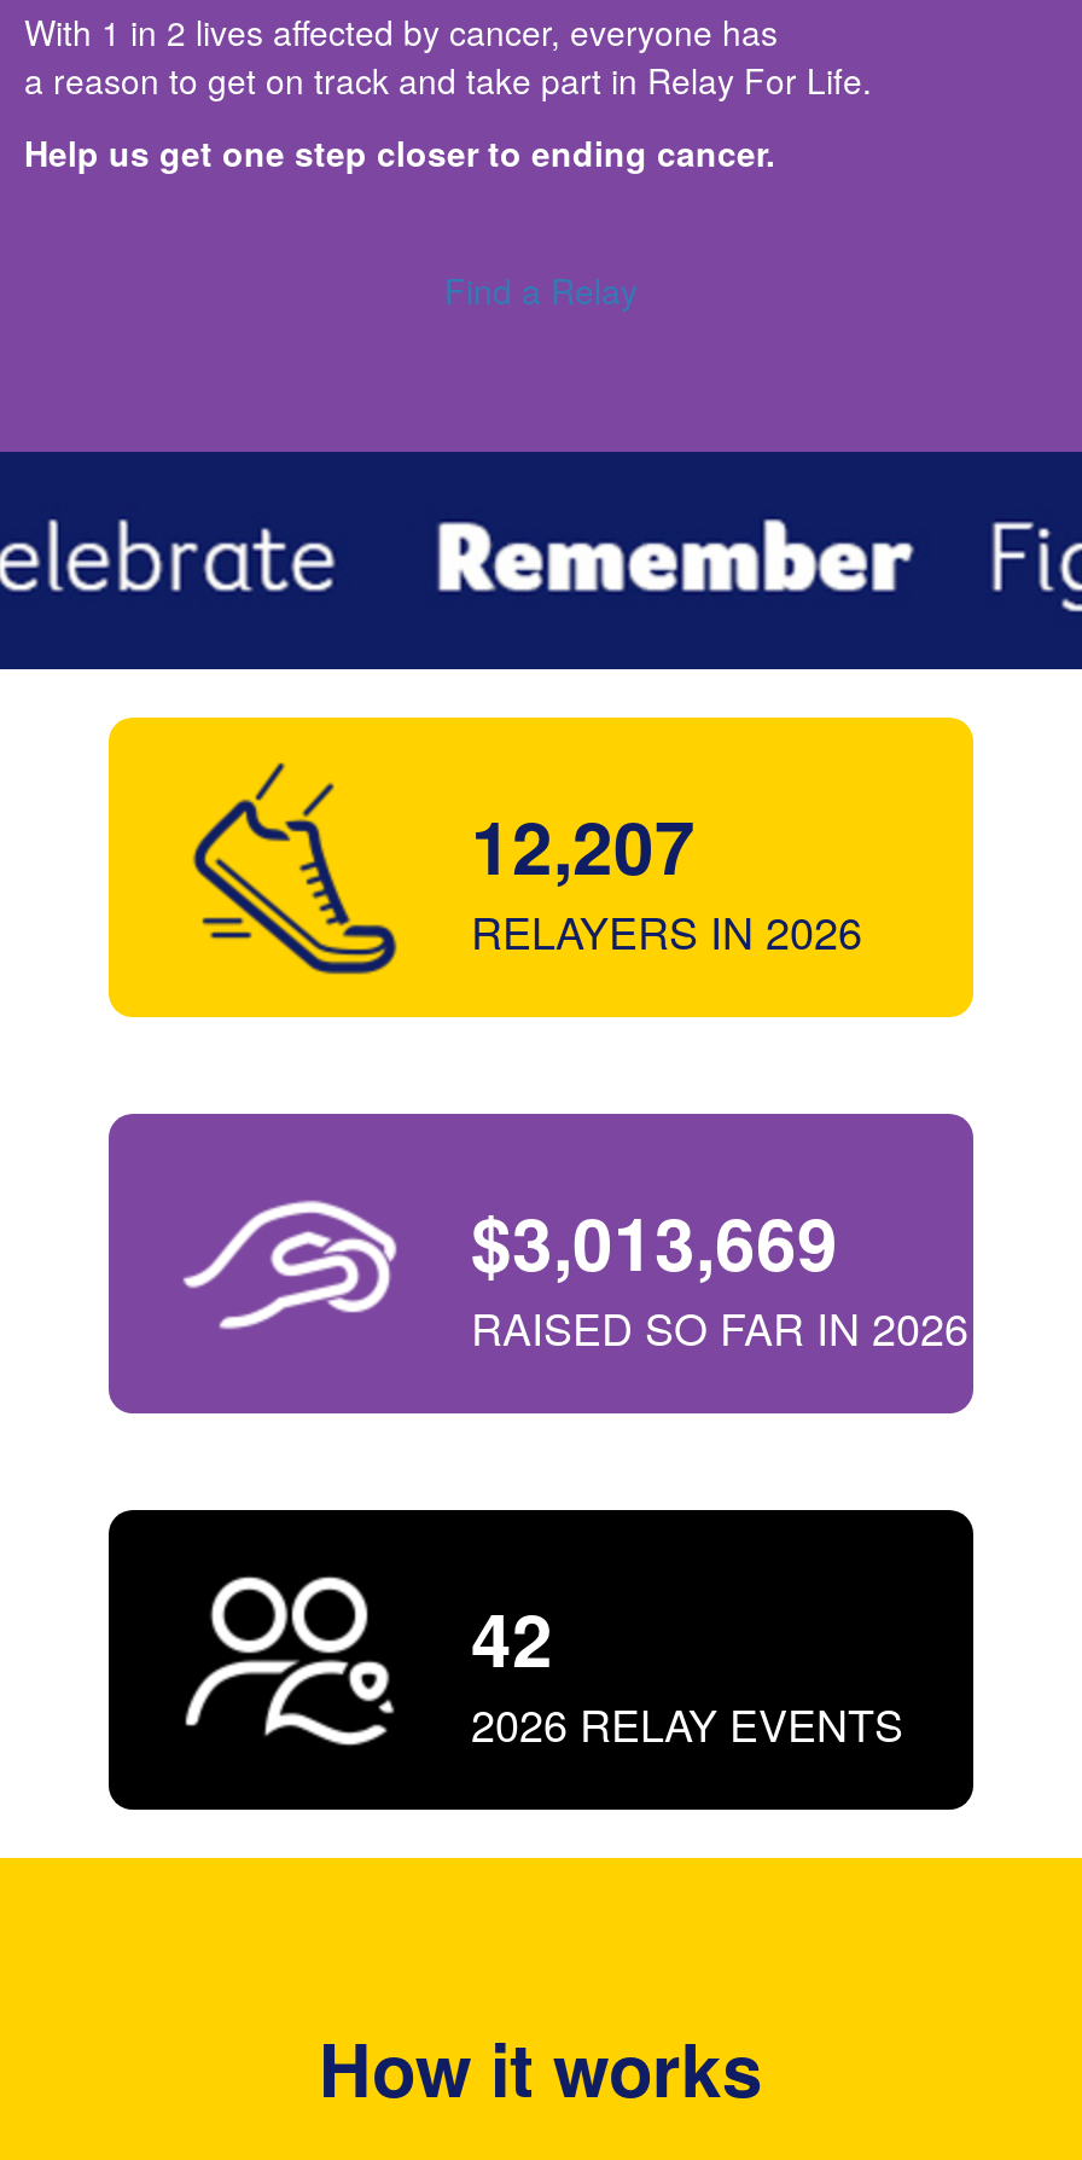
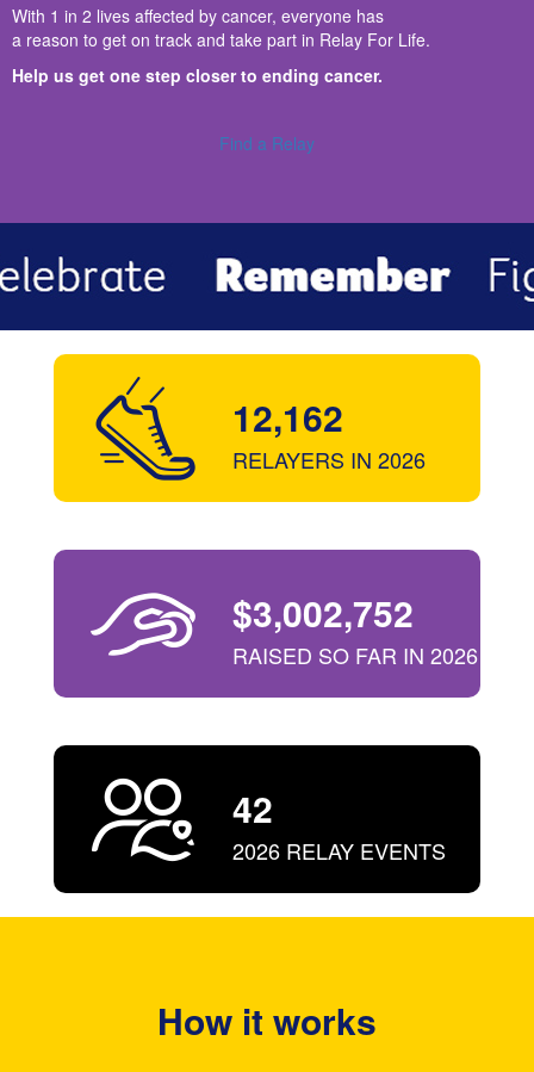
[471,791,696,895] 12,207 -> [232,391,343,442] 12,162
[471,1188,838,1291] $3,013,669 -> [232,586,414,637] $3,002,752

